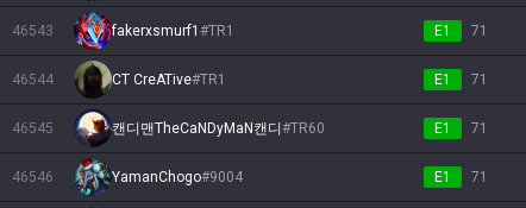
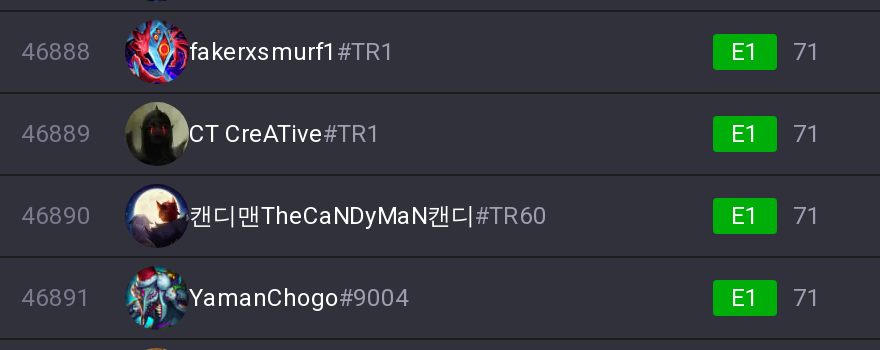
[12,23,54,39] 46543 -> [21,38,91,66] 46888
[12,71,54,88] 46544 -> [21,120,91,148] 46889
[12,120,54,137] 46545 -> [21,202,91,230] 46890
[12,169,54,185] 46546 -> [21,284,91,312] 46891

